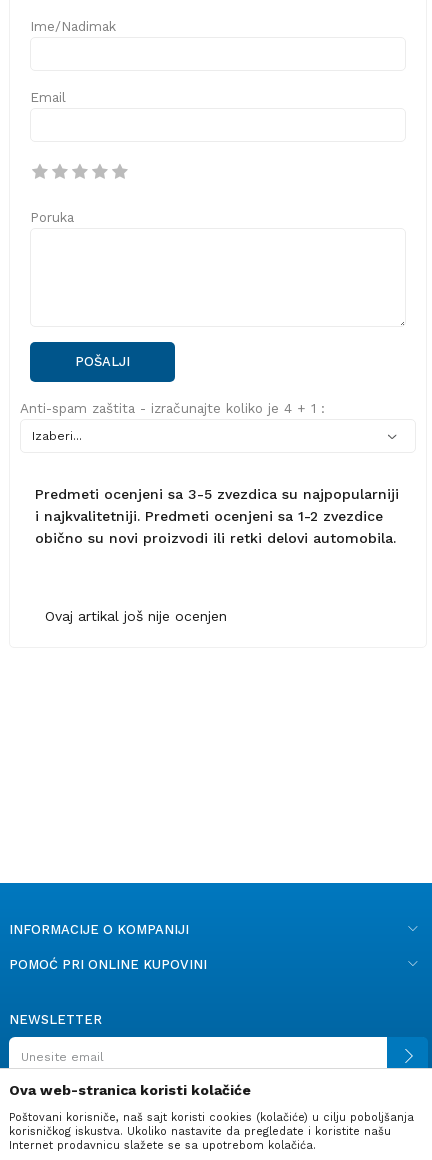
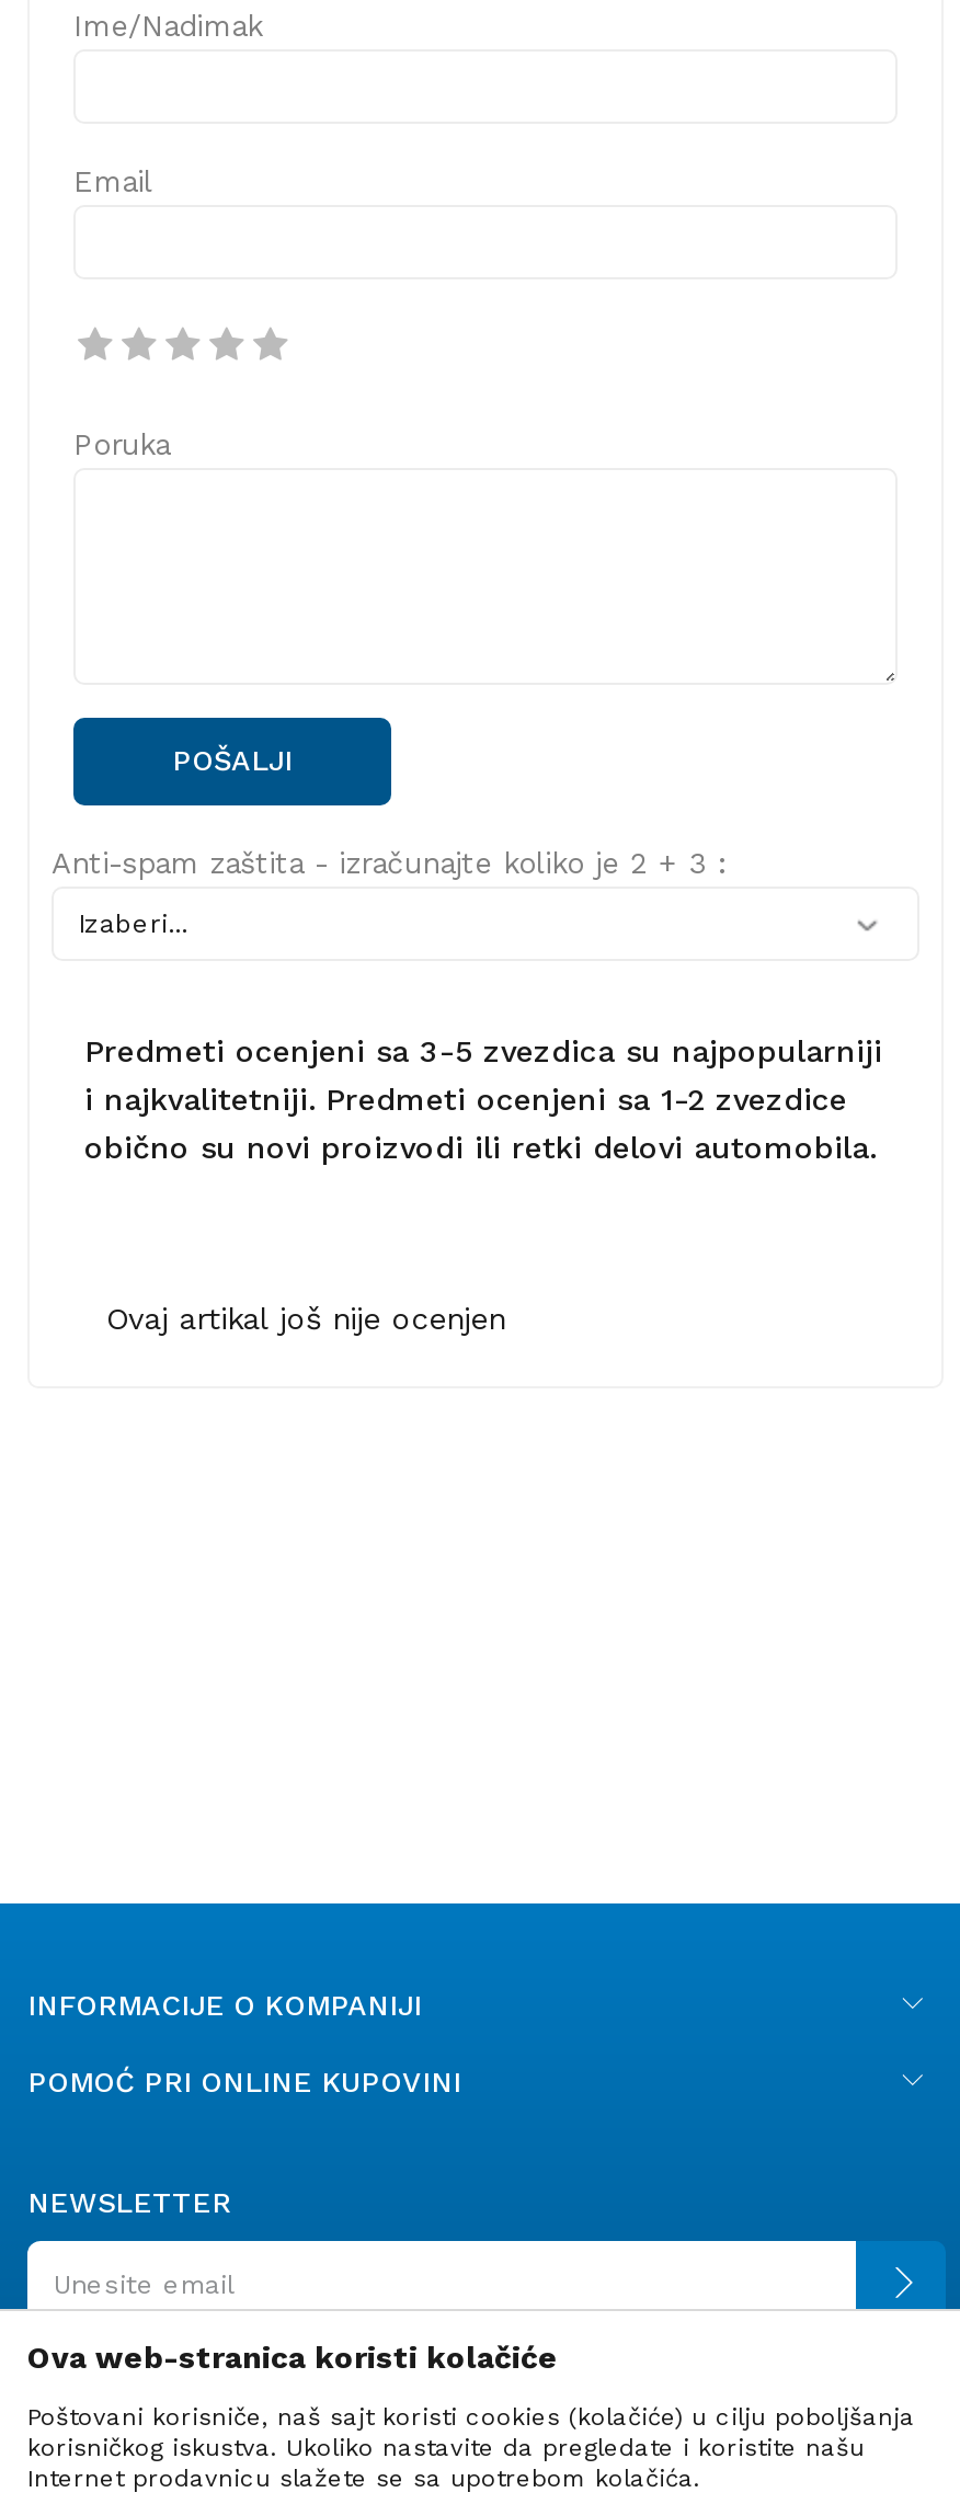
[20,400,325,416] Anti-spam zaštita - izračunajte koliko je 4 + 1 : -> [52,846,727,881] Anti-spam zaštita - izračunajte koliko je 2 + 3 :

